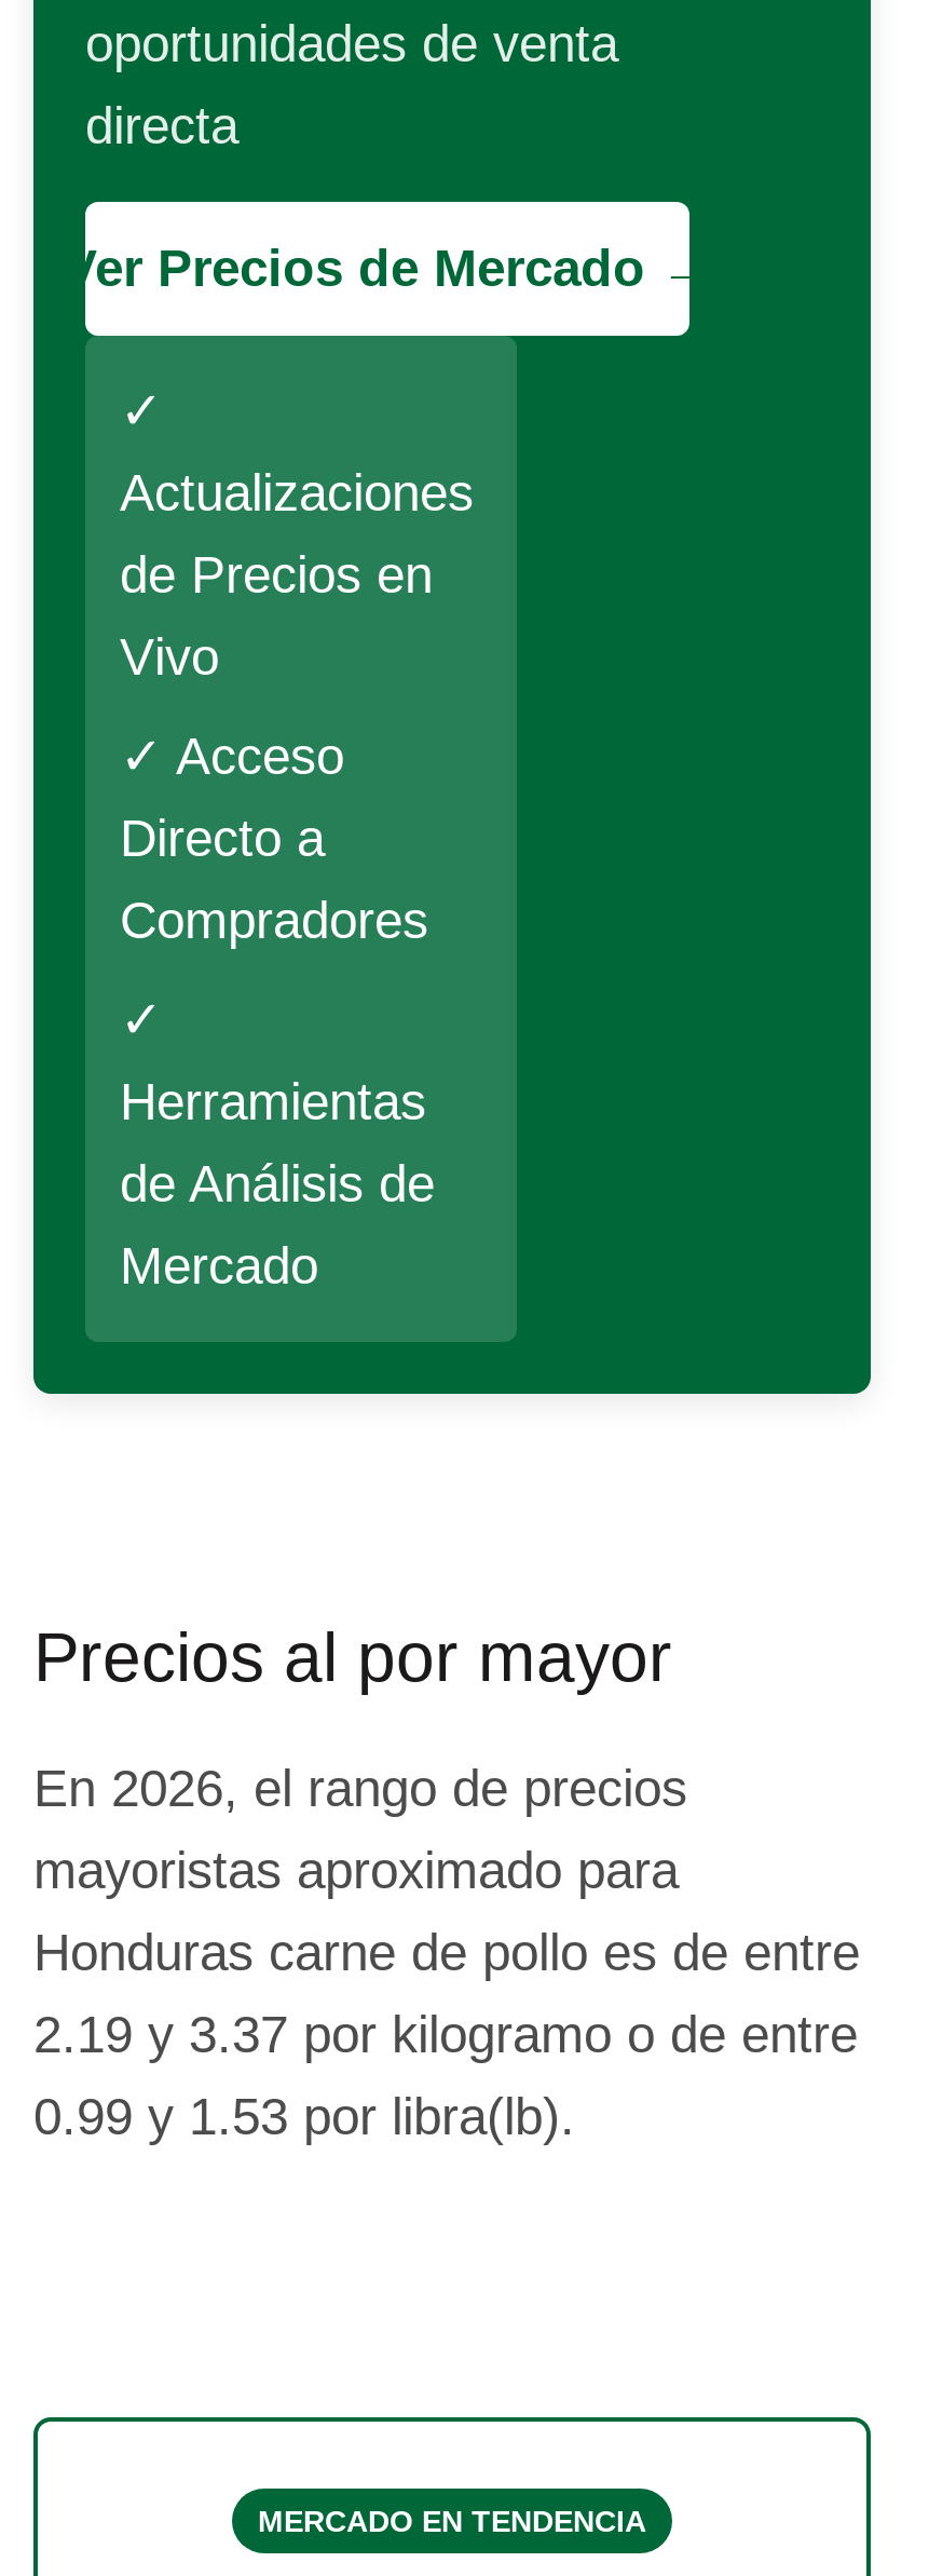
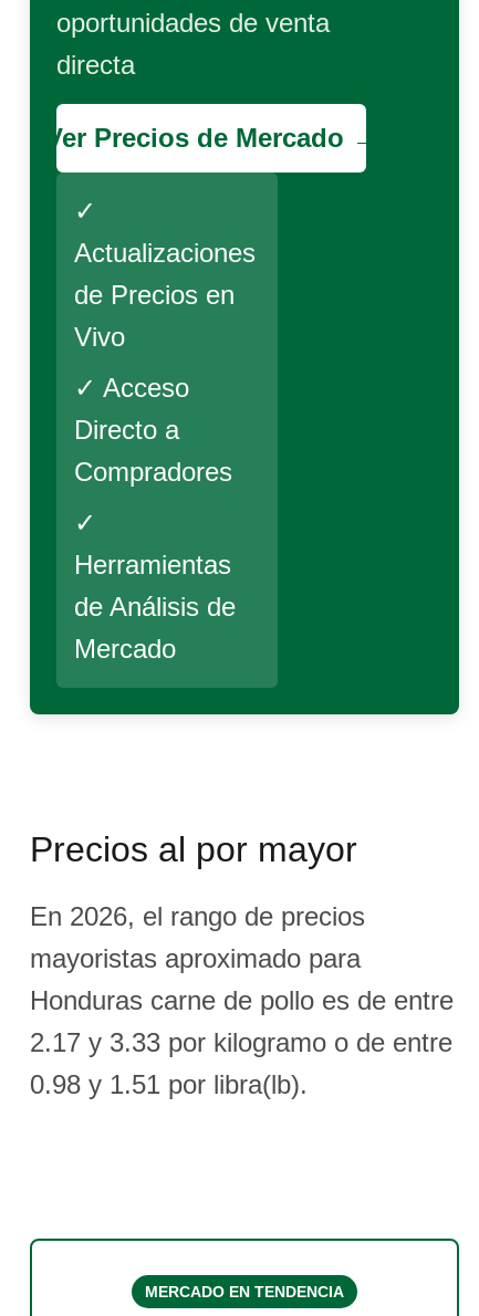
[33,2005,858,2063] 2.19 y 3.37 por kilogramo o de entre -> [30,1027,452,1057] 2.17 y 3.33 por kilogramo o de entre
[33,2087,575,2145] 0.99 y 1.53 por libra(lb). -> [30,1069,308,1099] 0.98 y 1.51 por libra(lb).

